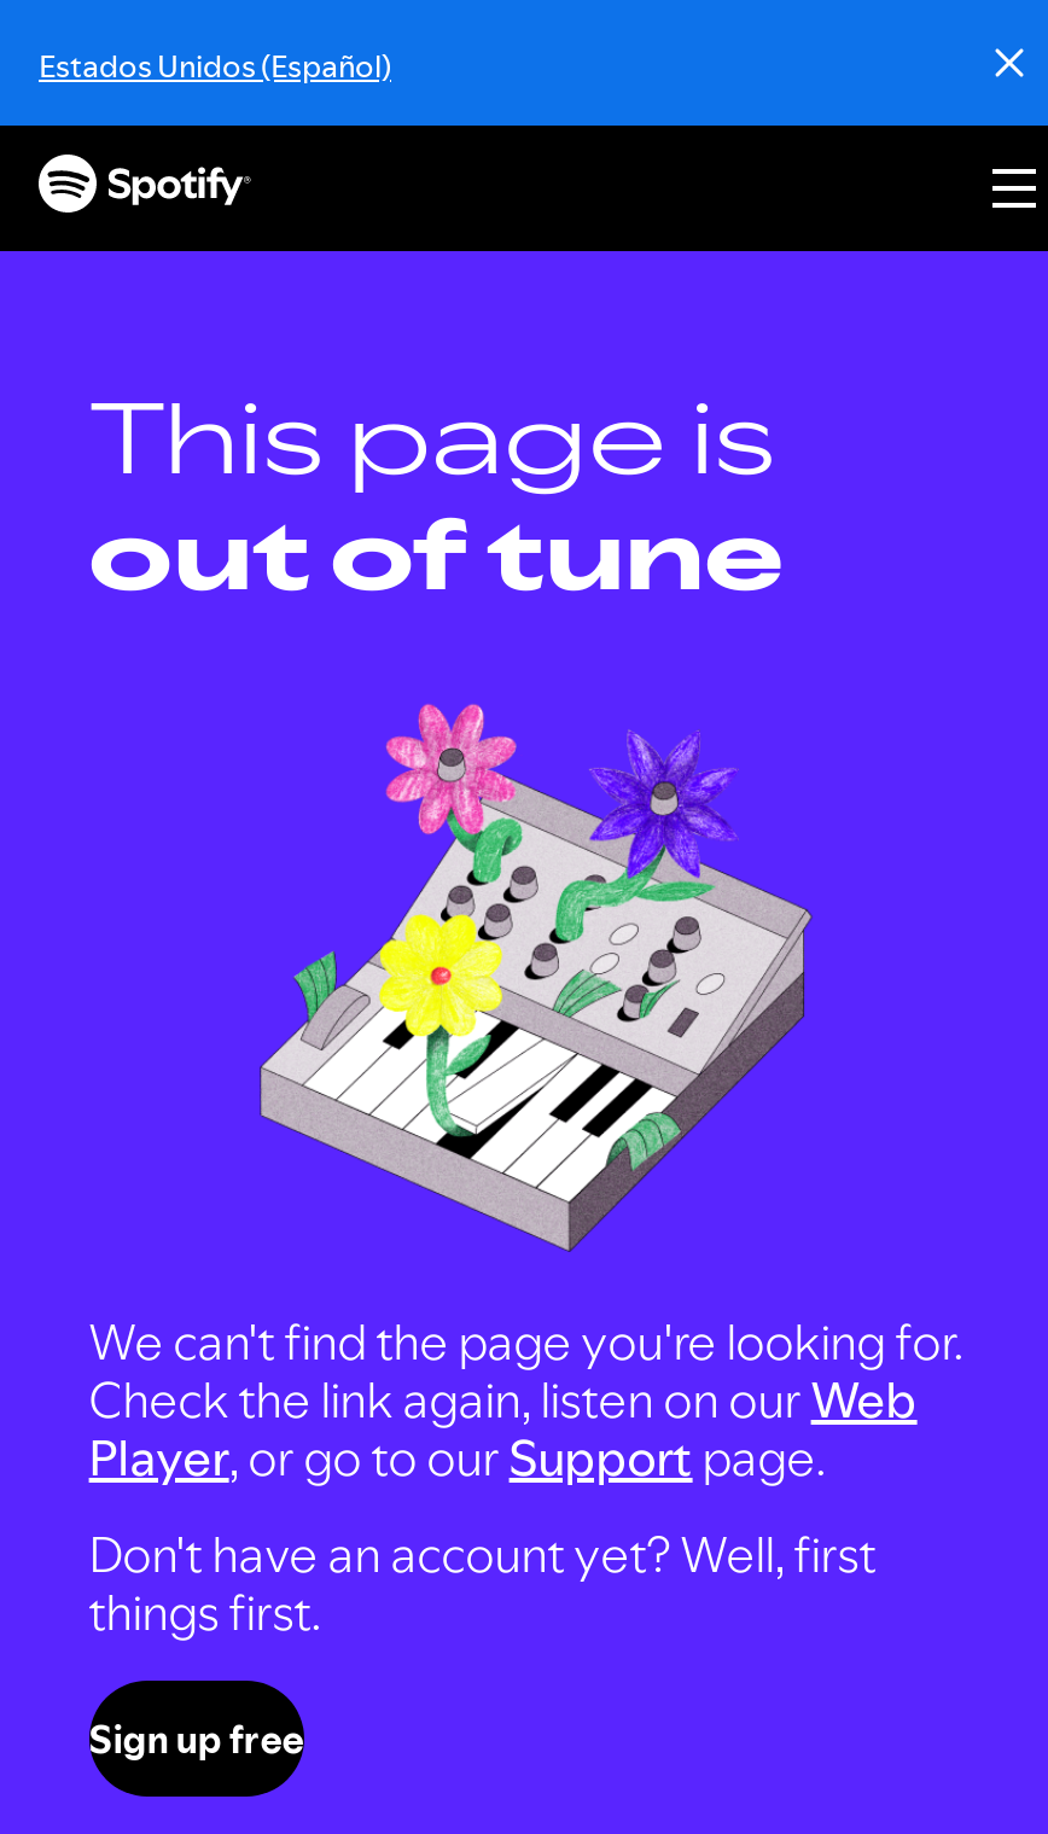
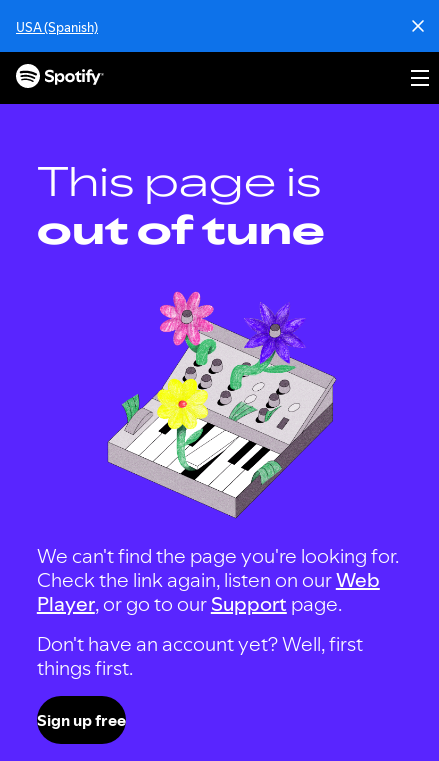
[39,43,391,87] Estados Unidos (Español) -> [16,18,98,36] USA (Spanish)

